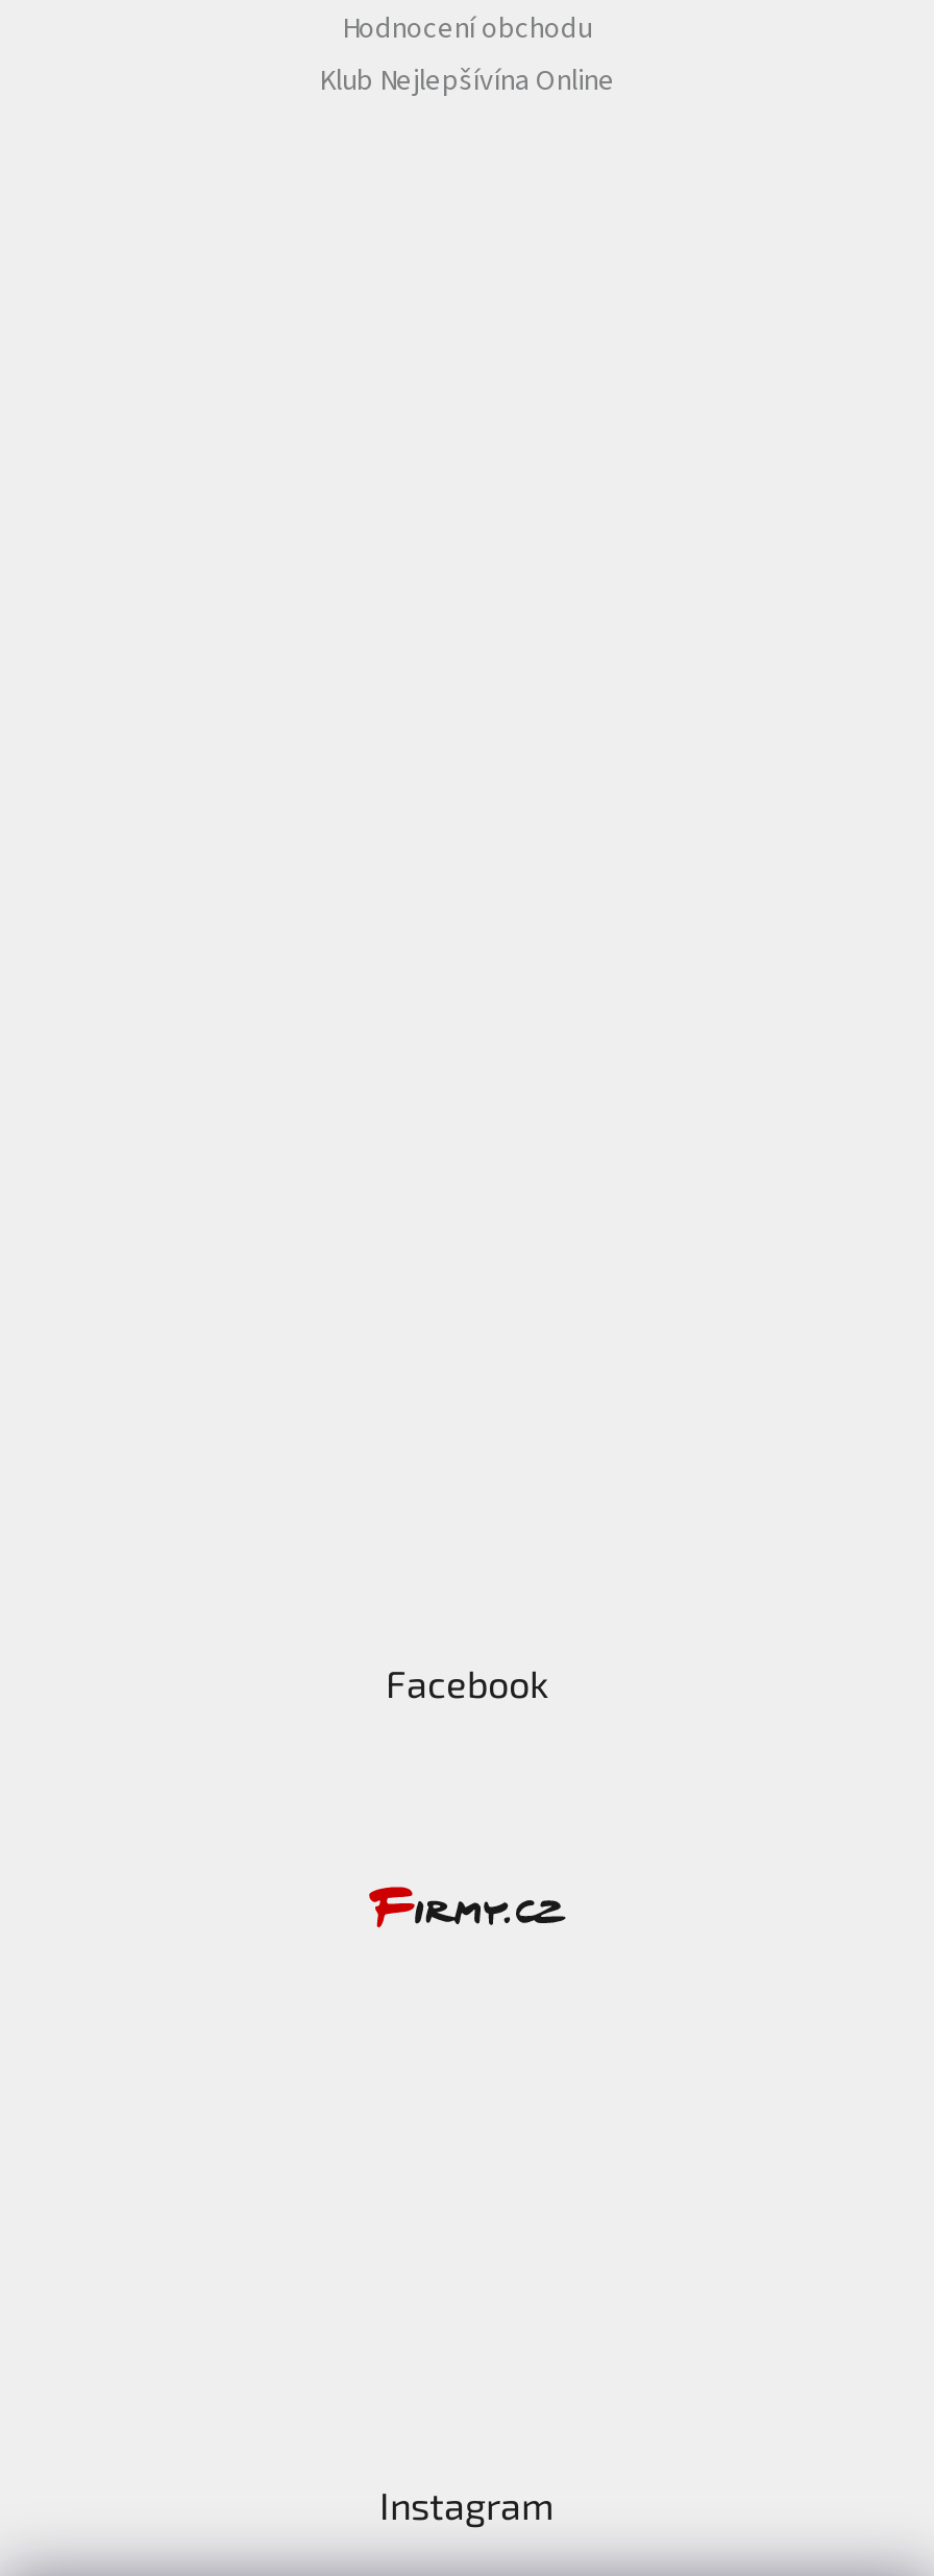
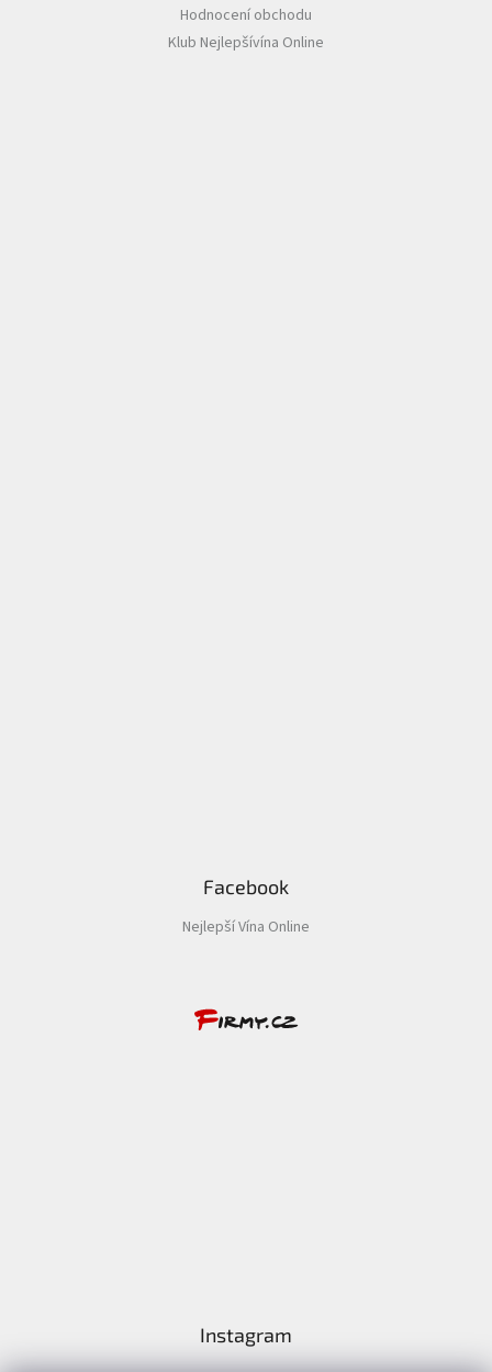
none -> [182,916,310,938] Nejlepší Vína Online

